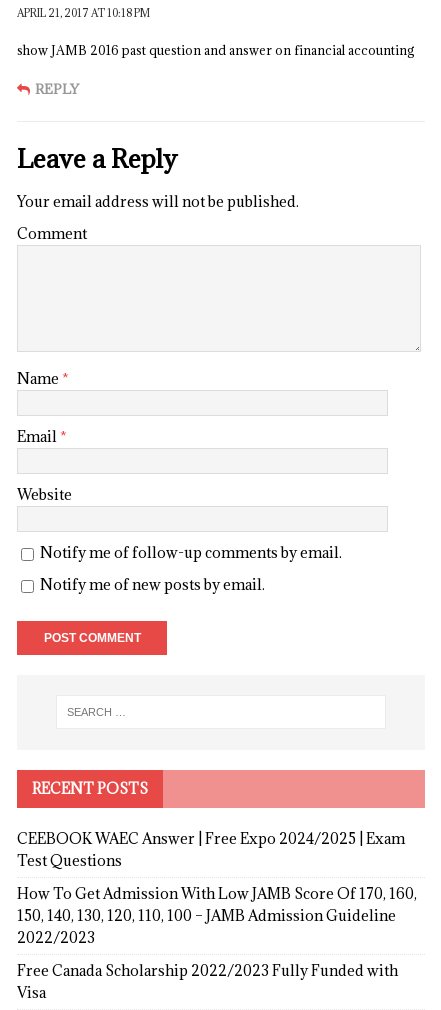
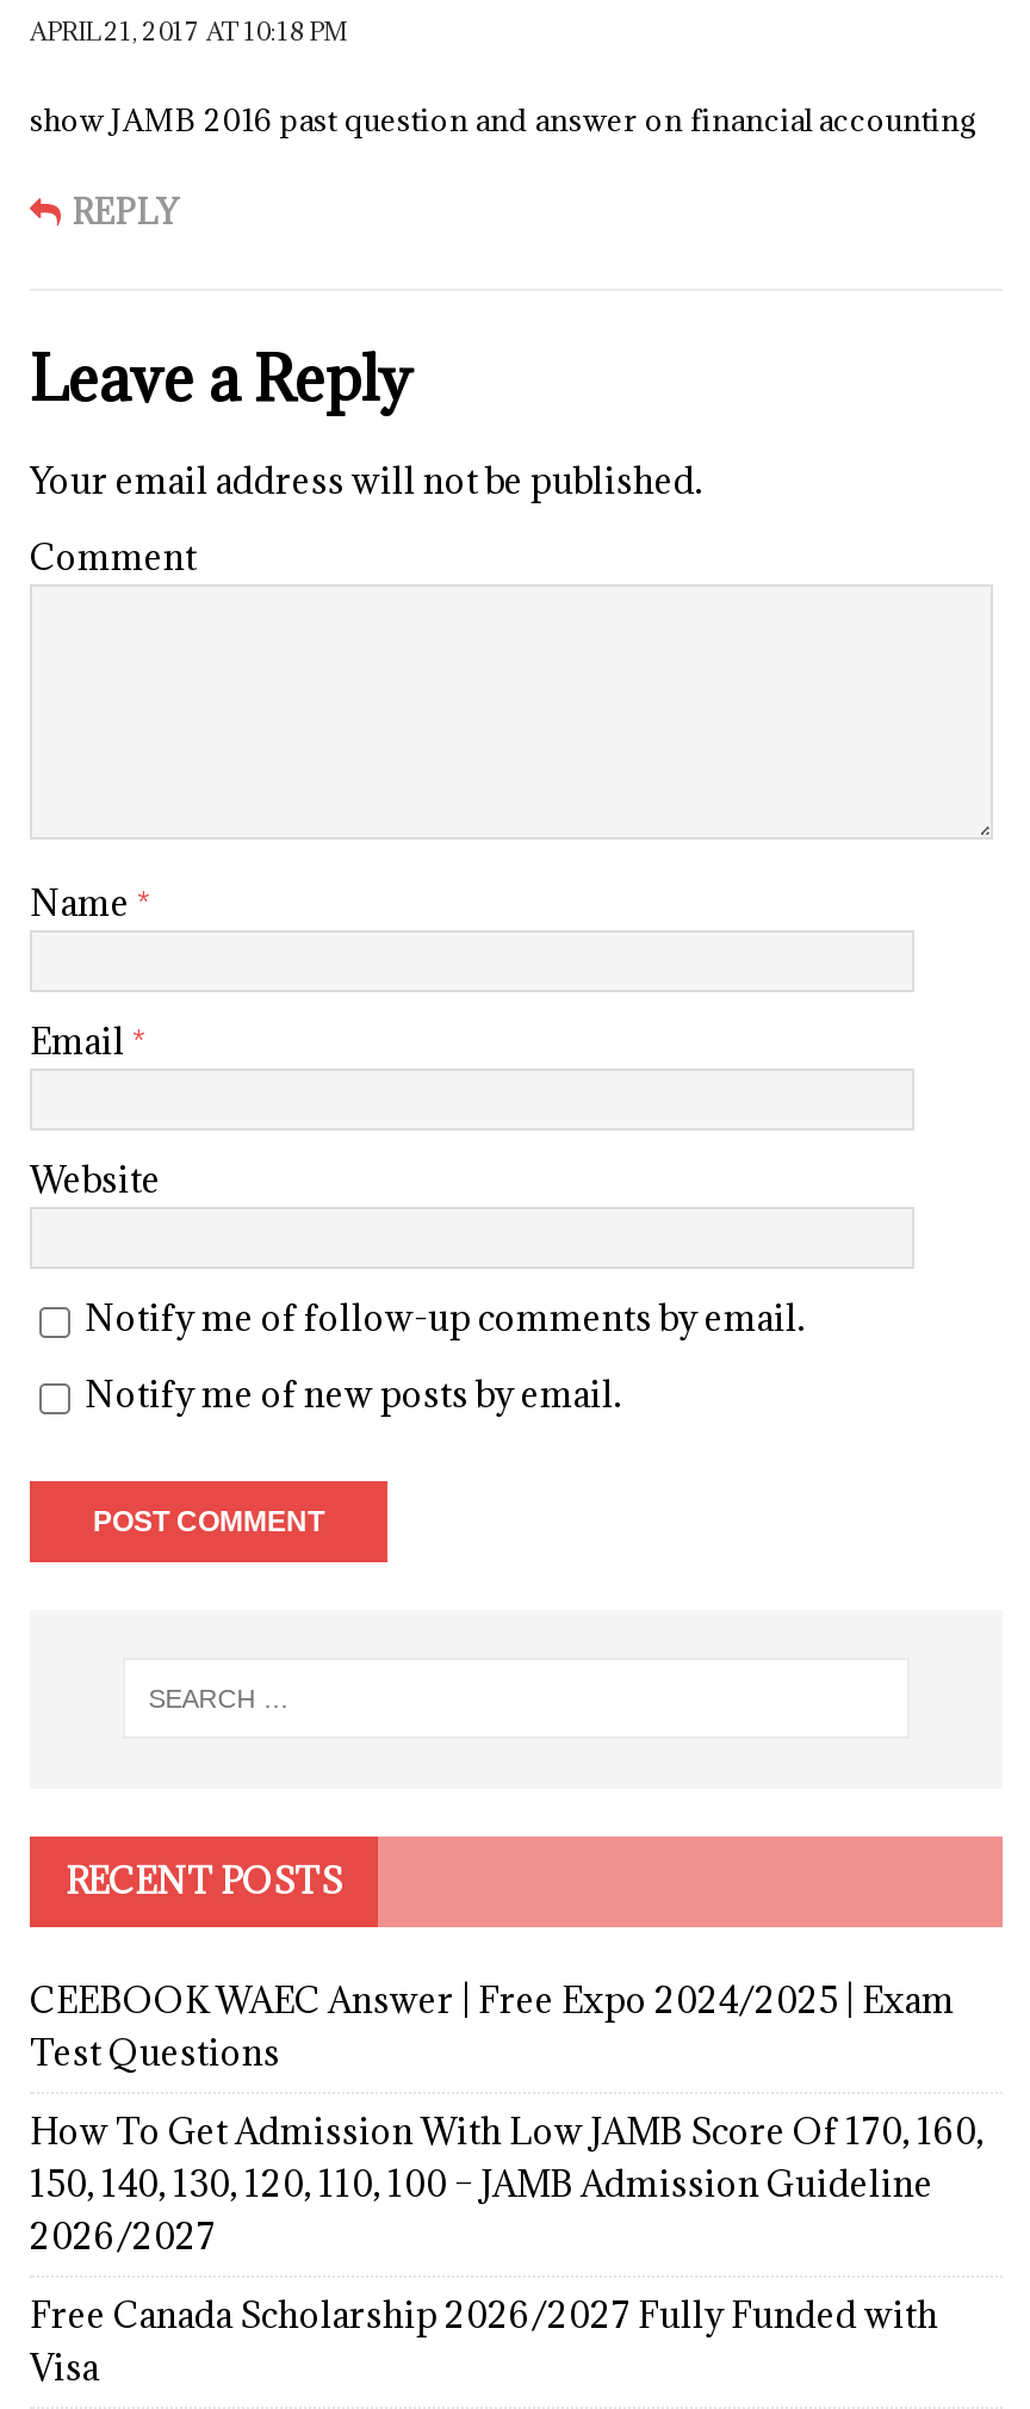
[17,928,95,947] 2022/2023 -> [30,2213,216,2258] 2026/2027
[17,961,398,980] Free Canada Scholarship 2022/2023 Fully Funded with -> [30,2292,938,2337] Free Canada Scholarship 2026/2027 Fully Funded with

